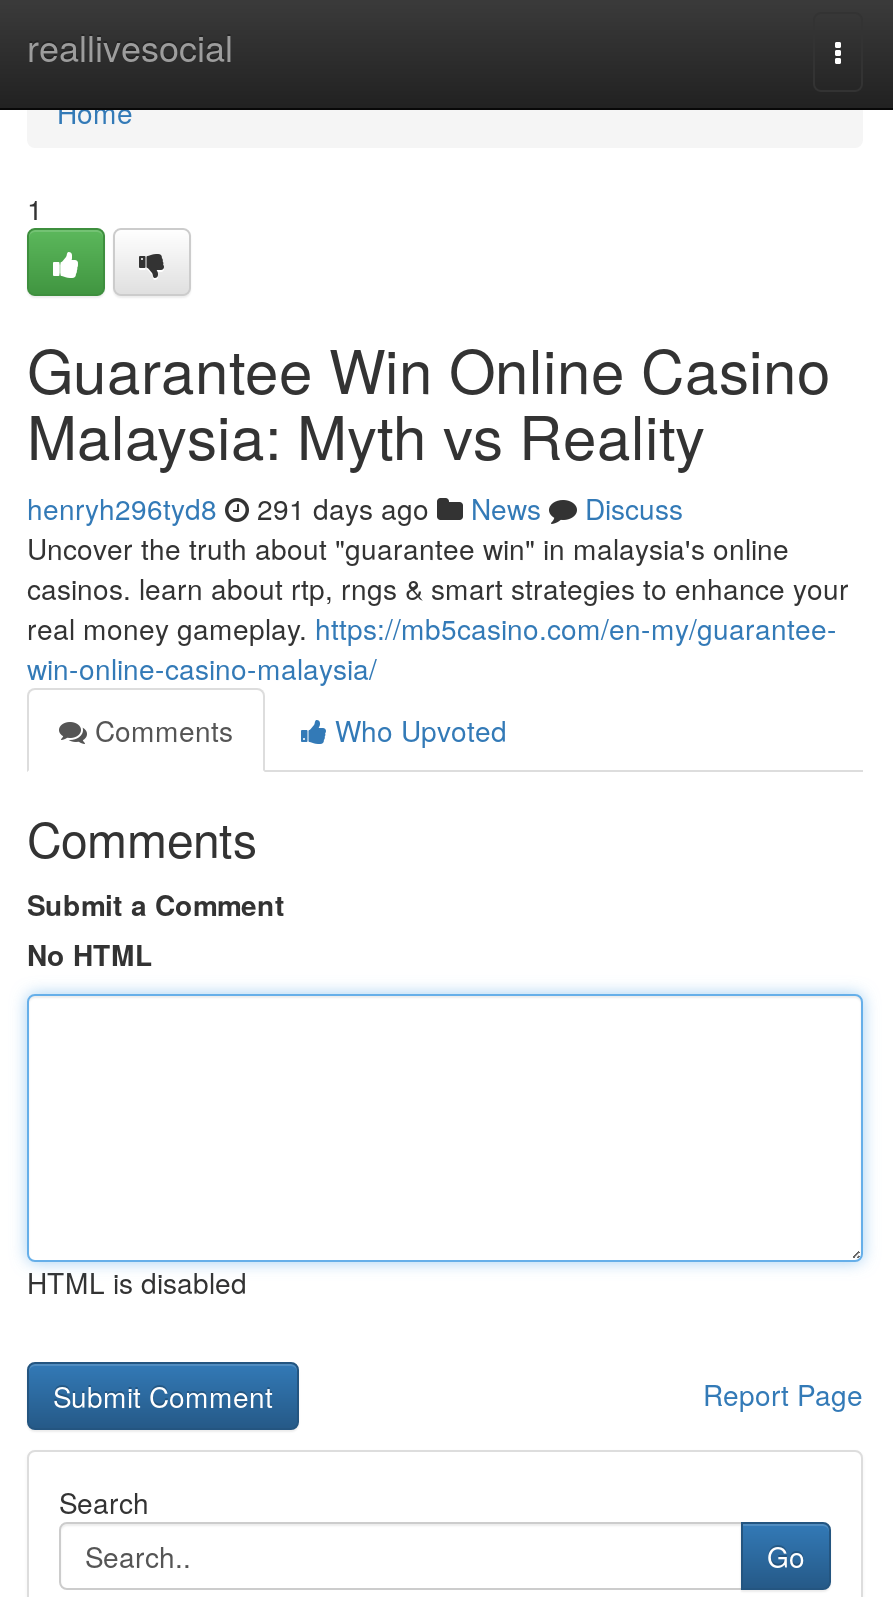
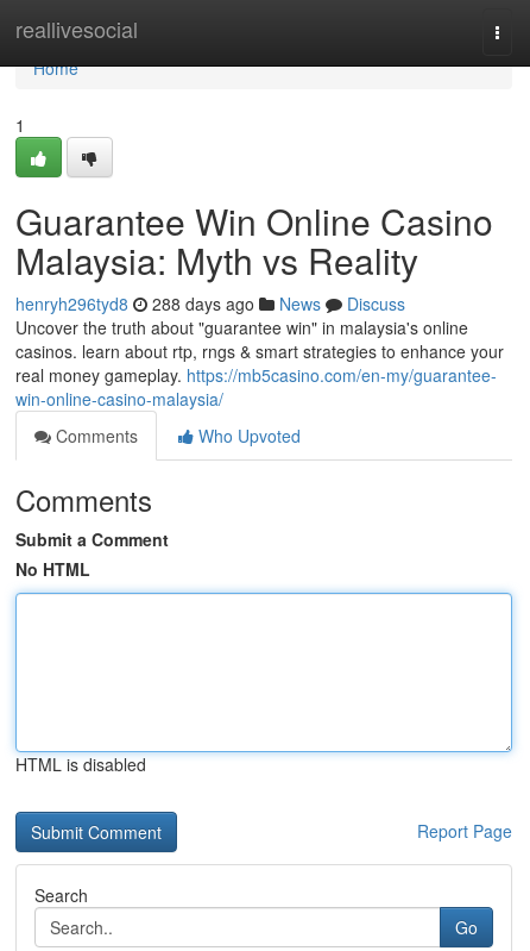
[27,488,683,528] henryh296tyd8 291 days ago News Discuss -> [15,292,405,315] henryh296tyd8 288 days ago News Discuss

